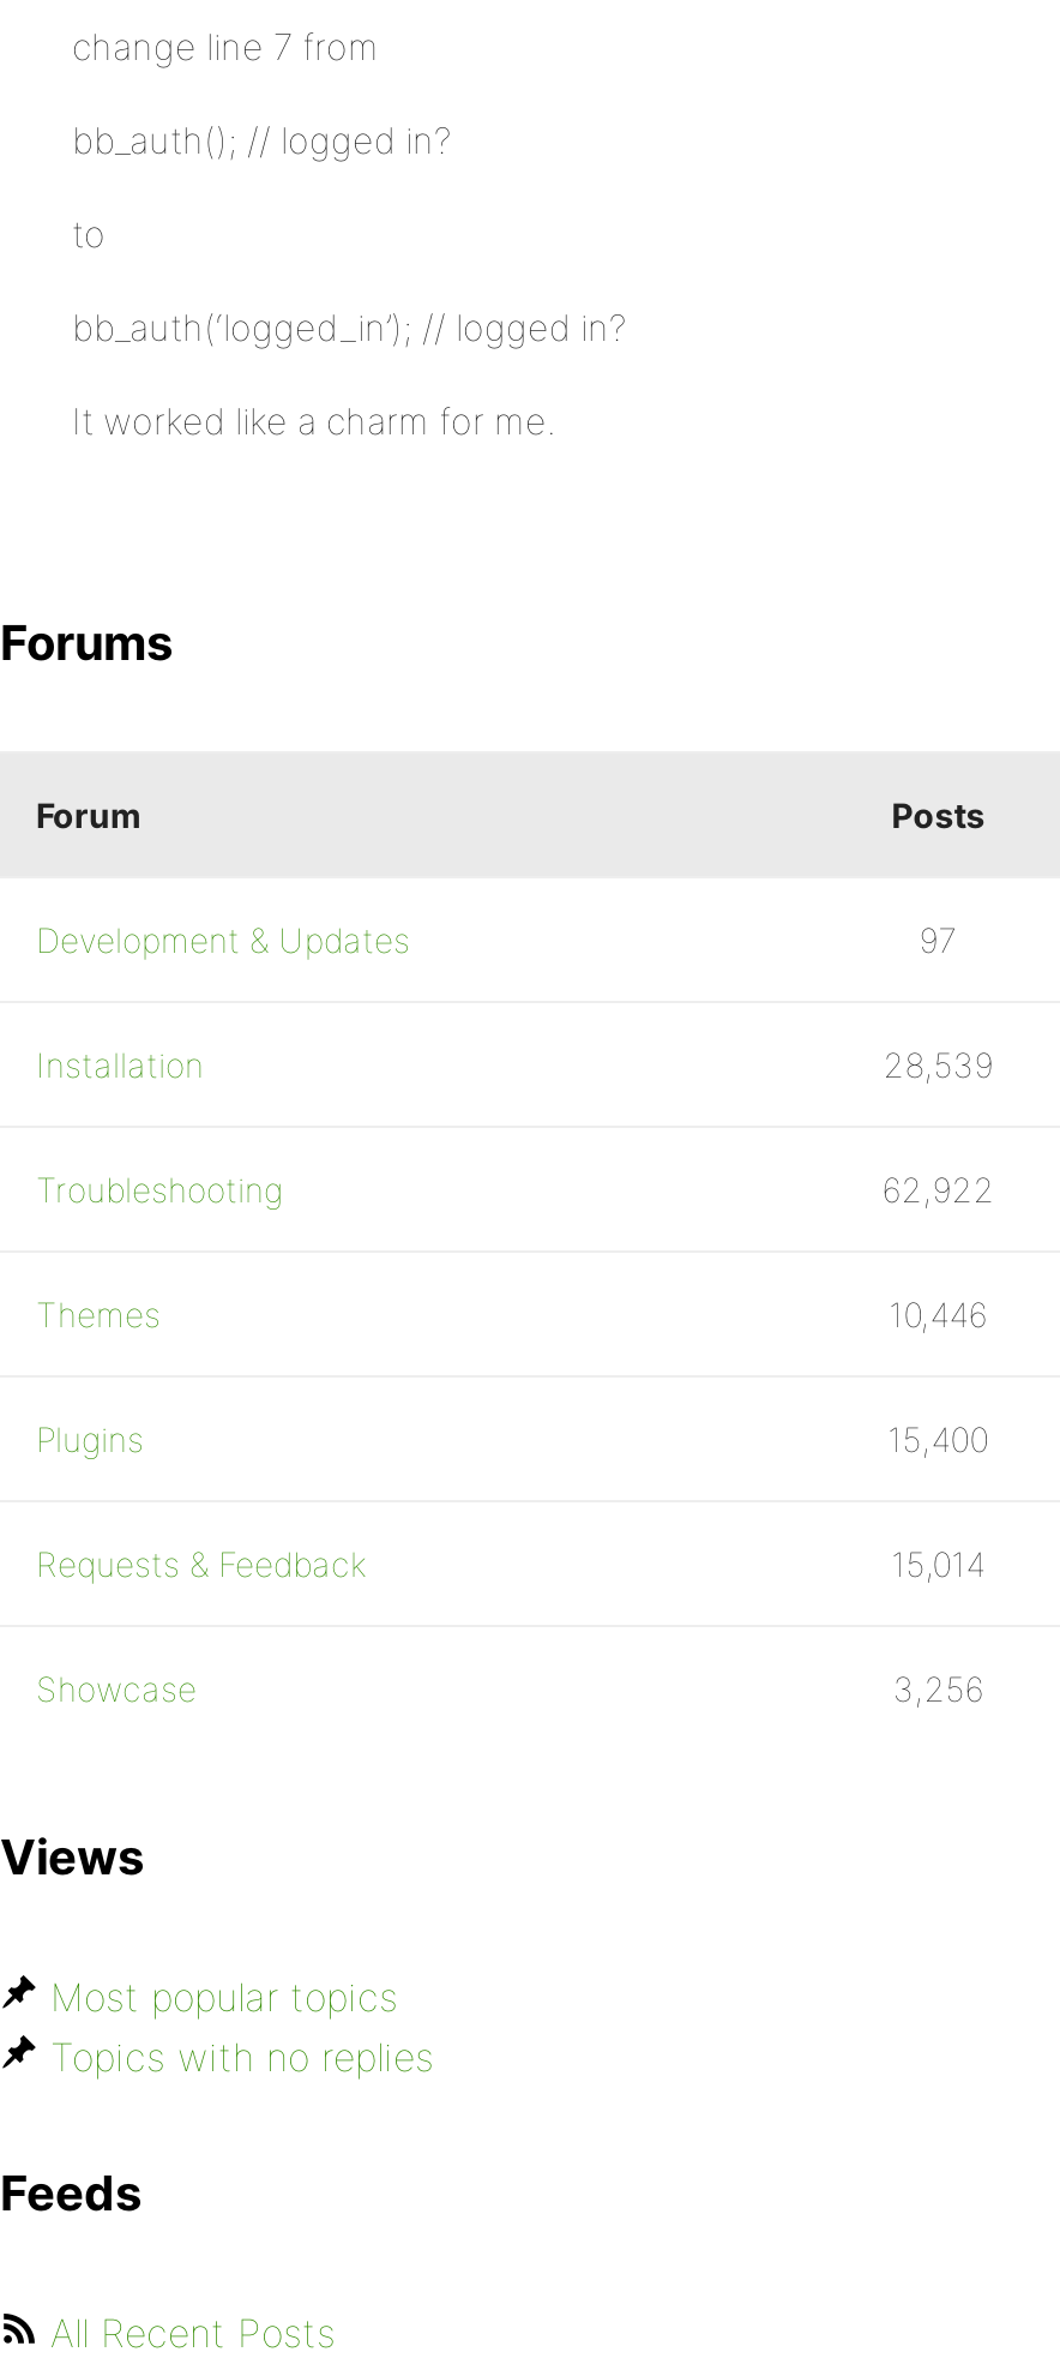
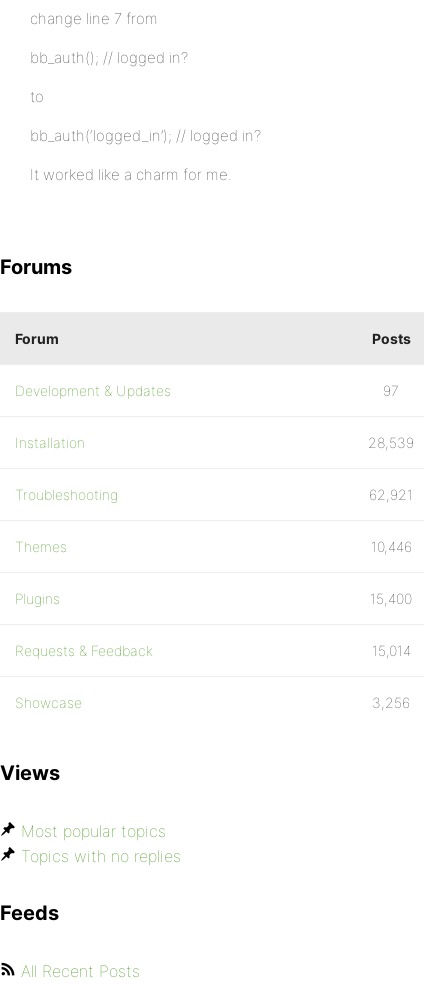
[882,1169,995,1210] 62,922 -> [369,486,413,503] 62,921

